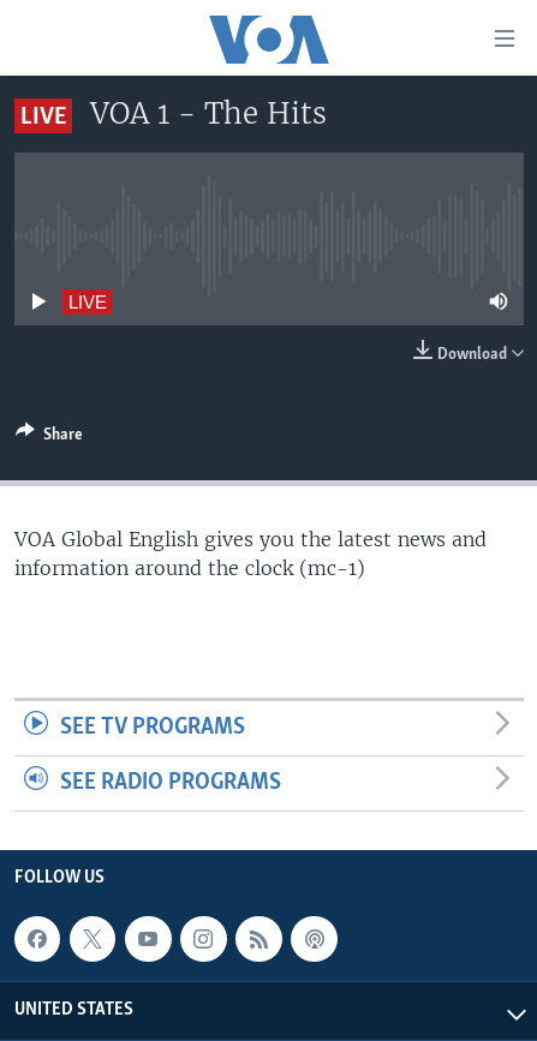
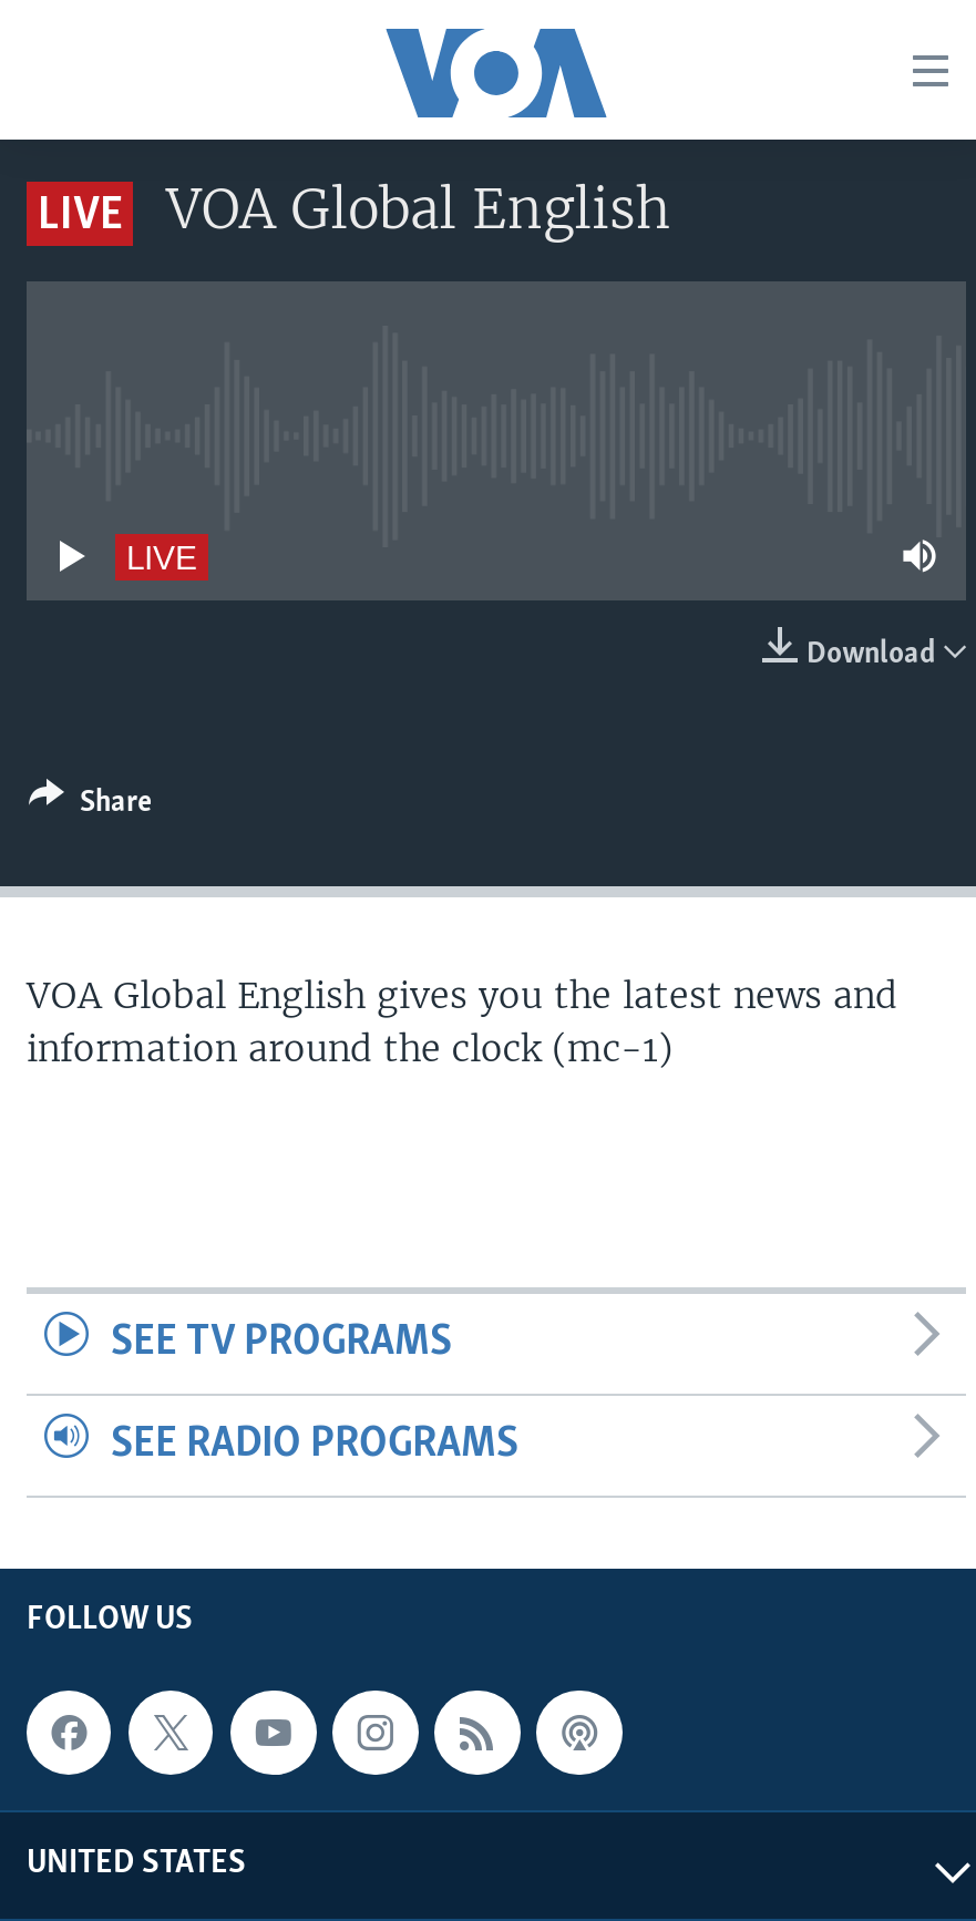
[90,95,327,132] VOA 1 - The Hits -> [166,175,671,244] VOA Global English

